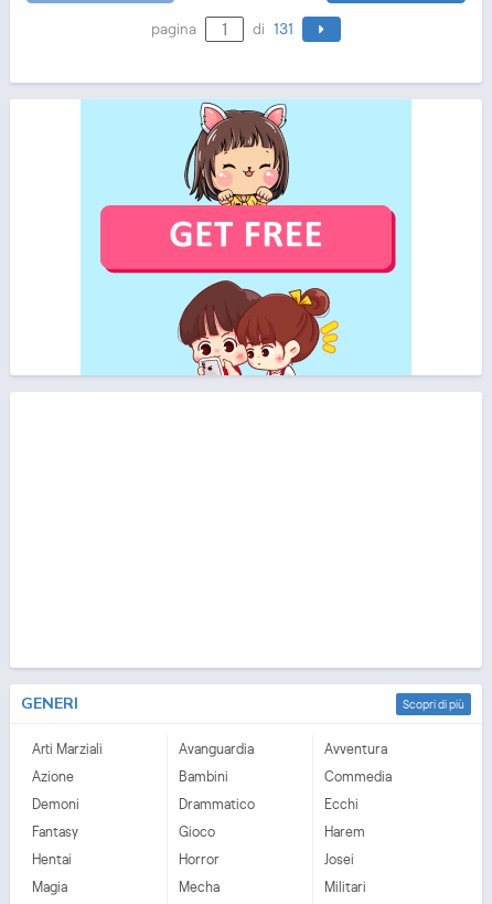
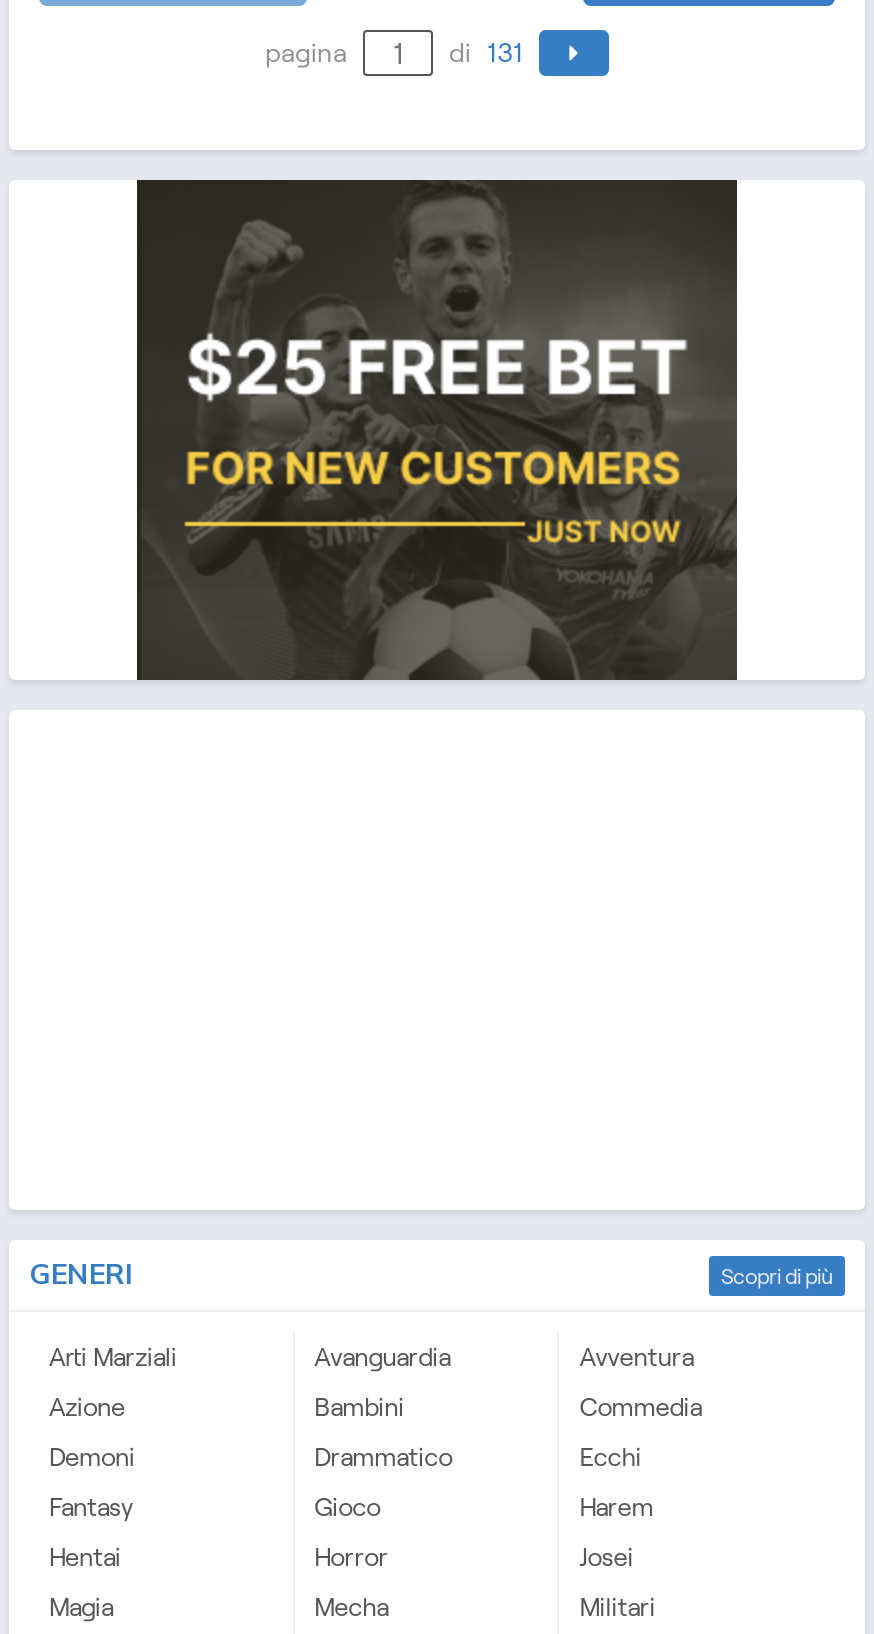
[81,99,411,376] [image] -> [135,178,739,682] [image]

